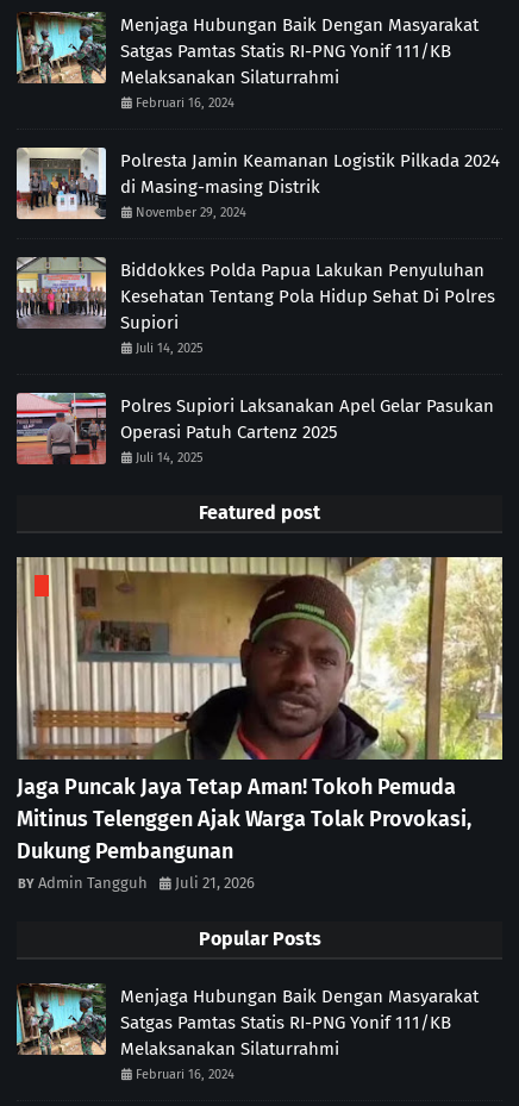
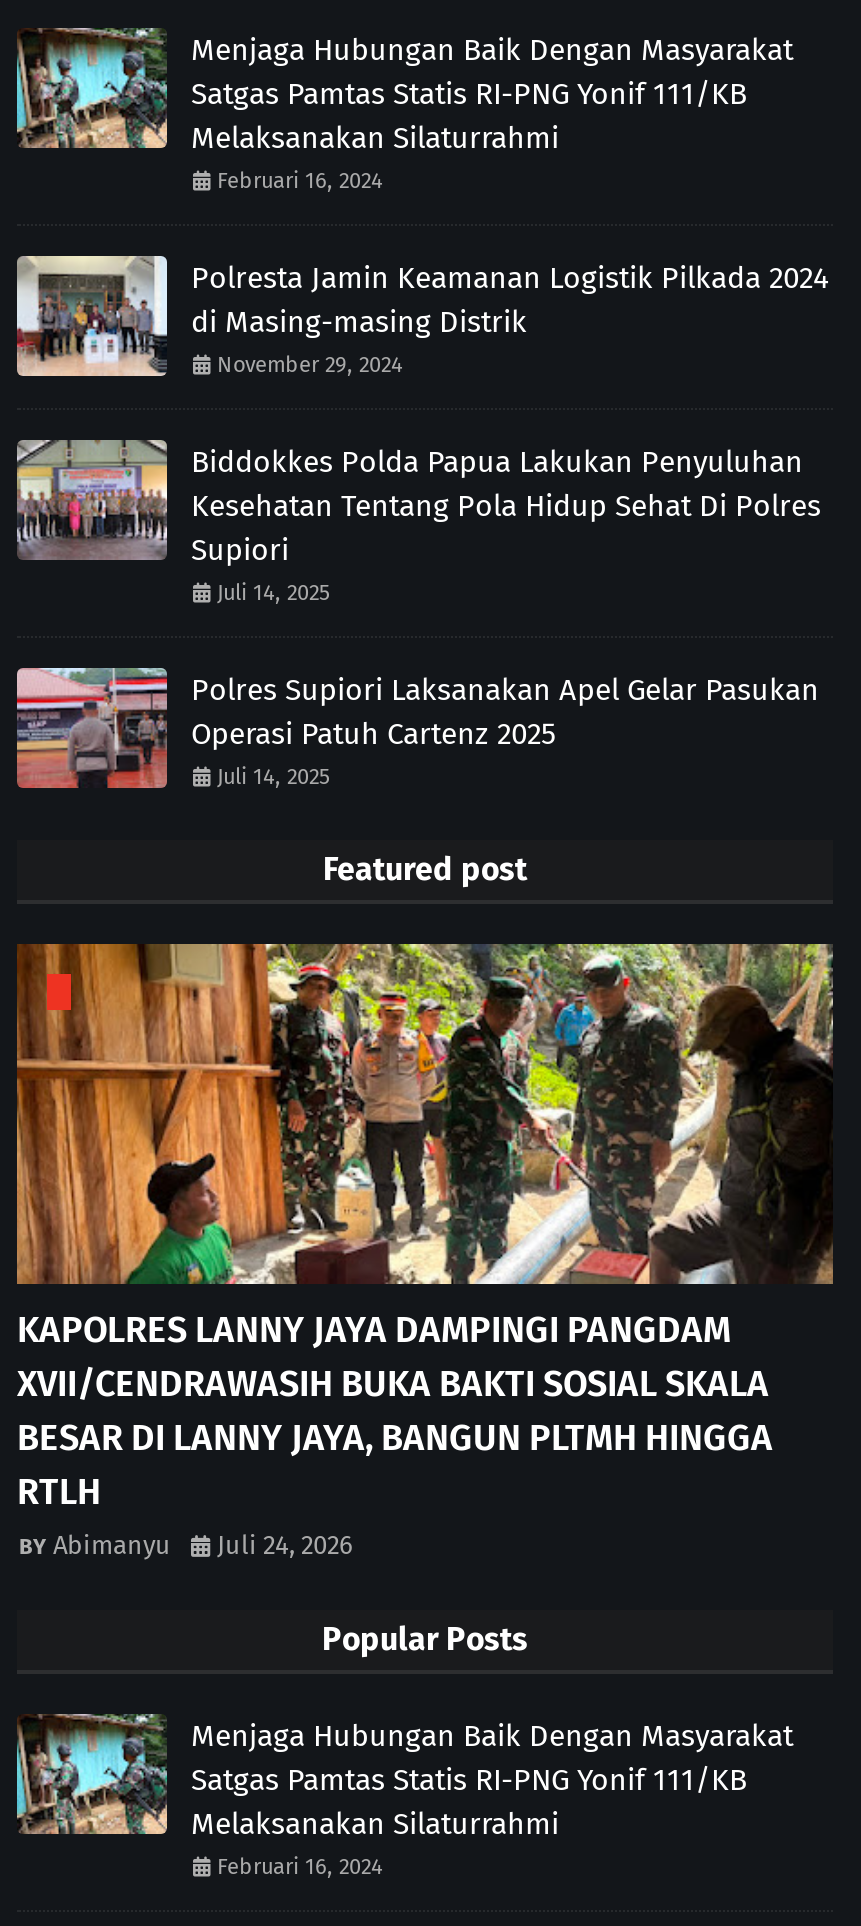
[15,556,504,891] [image] | Jaga Puncak Jaya Tetap Aman! Tokoh Pemuda | Mitinus Telenggen Ajak Warga Tolak Provokasi, | Dukung Pembangunan | Admin Tangguh | Juli 21, 2026 -> [15,942,833,1560] [image] | KAPOLRES LANNY JAYA DAMPINGI PANGDAM | XVII/CENDRAWASIH BUKA BAKTI SOSIAL SKALA | BESAR DI LANNY JAYA, BANGUN PLTMH HINGGA | RTLH | Abimanyu | Juli 24, 2026

